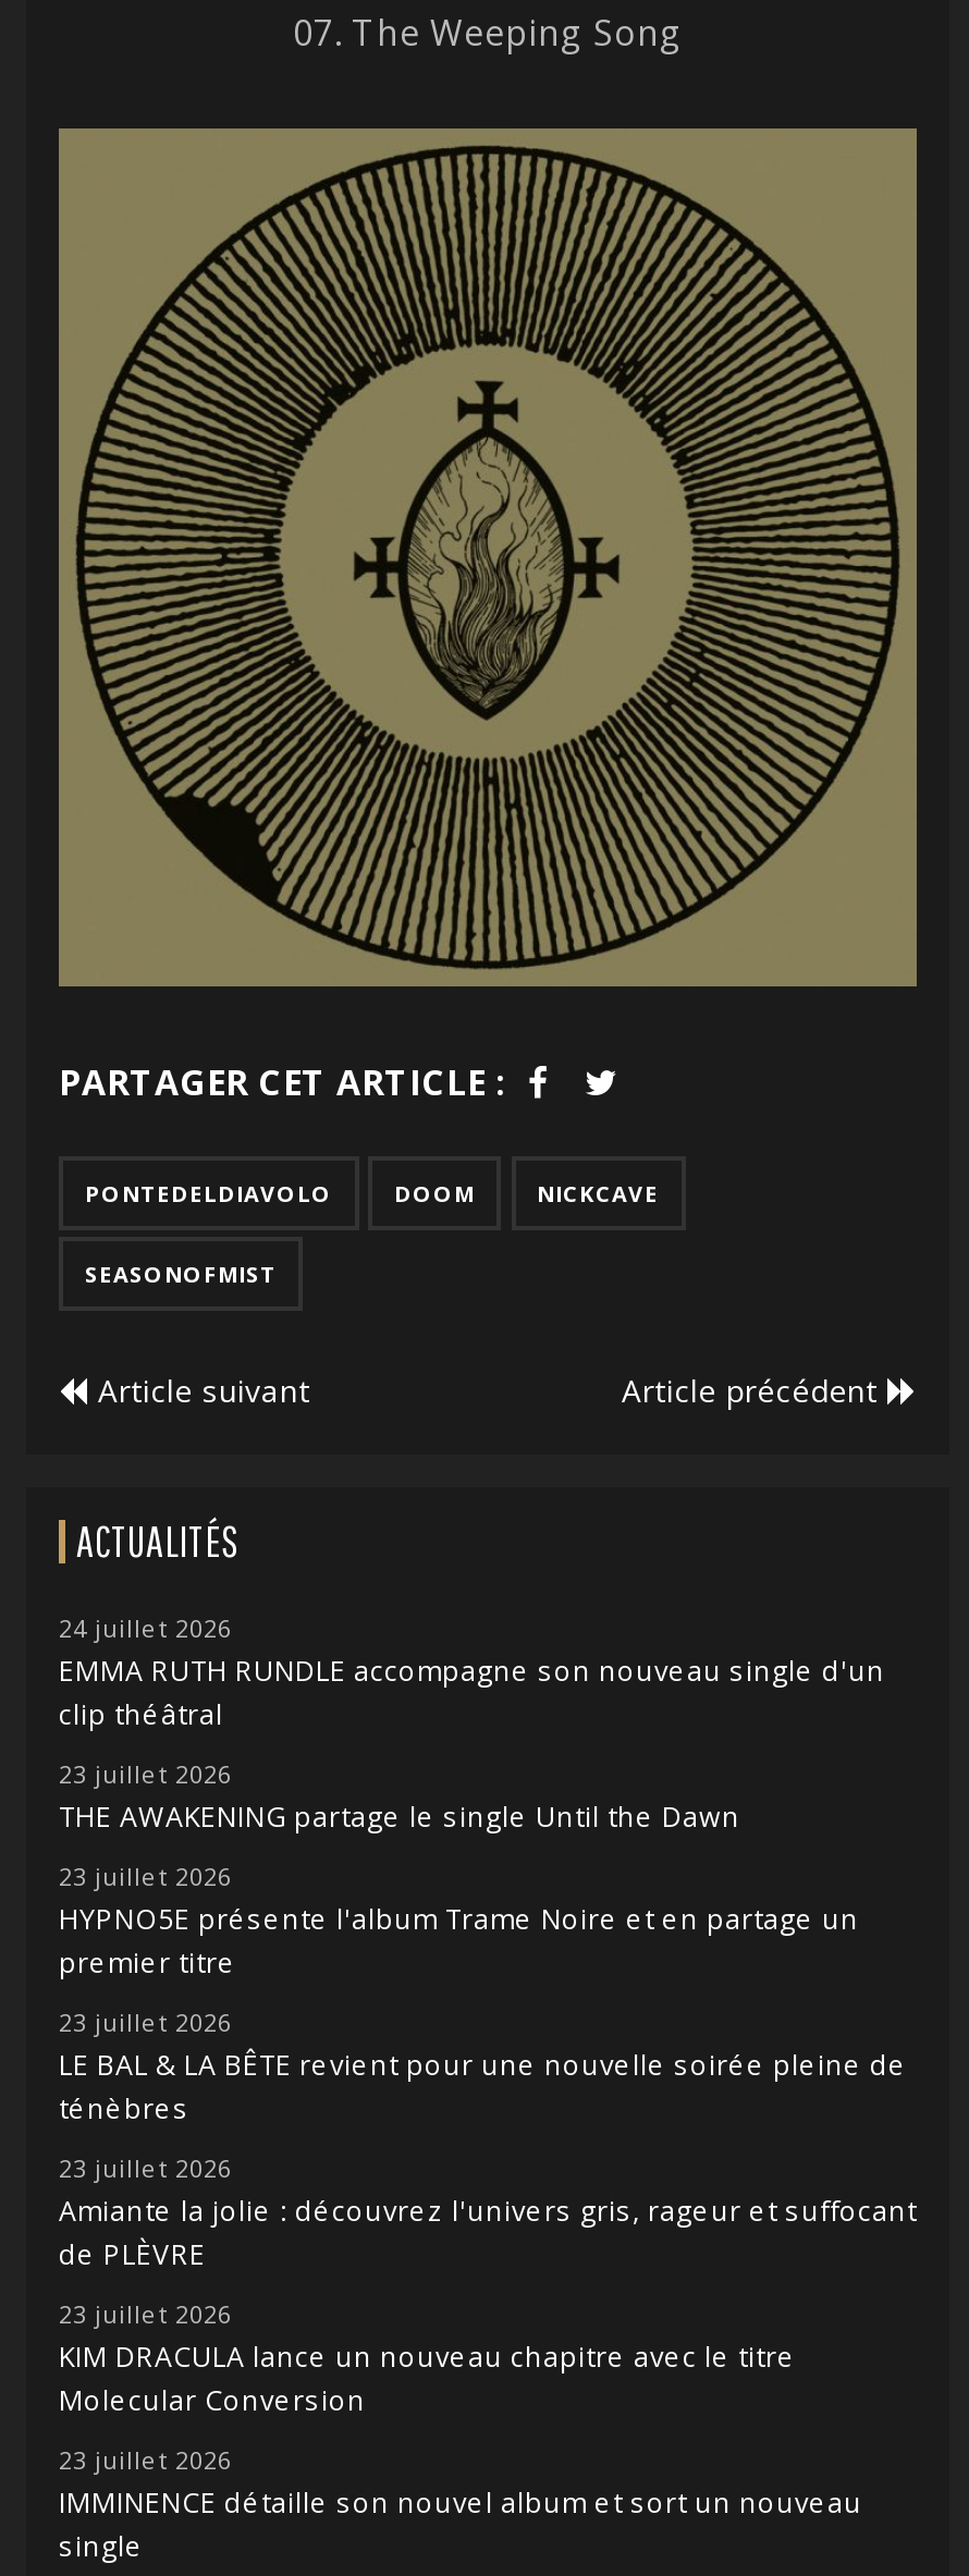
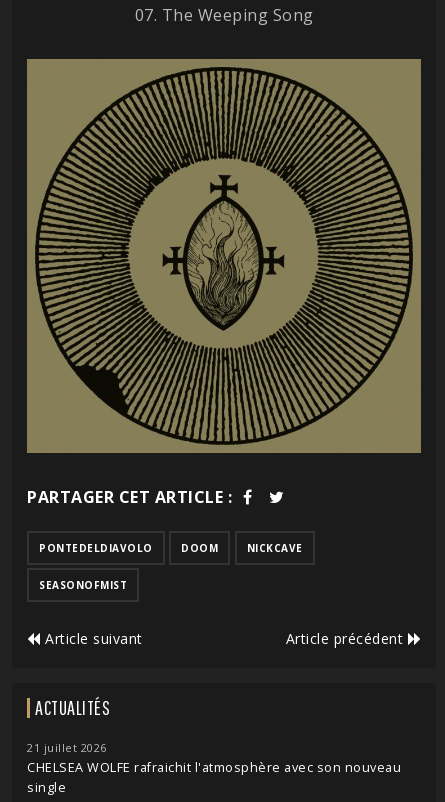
[59,1610,917,2521] 24 juillet 2026 | EMMA RUTH RUNDLE accompagne son nouveau single d'un | clip théâtral | 23 juillet 2026 | THE AWAKENING partage le single Until the Dawn | 23 juillet 2026 | HYPNO5E présente l'album Trame Noire et en partage un | premier titre | 23 juillet 2026 | LE BAL & LA BÊTE revient pour une nouvelle soirée pleine de | ténèbres | 23 juillet 2026 | Amiante la jolie : découvrez l'univers gris, rageur et suffocant | de PLÈVRE | 23 juillet 2026 | KIM DRACULA lance un nouveau chapitre avec le titre | Molecular Conversion | 23 juillet 2026 | IMMINENCE détaille son nouvel album et sort un nouveau -> [27,740,401,776] 21 juillet 2026 | CHELSEA WOLFE rafraichit l'atmosphère avec son nouveau

